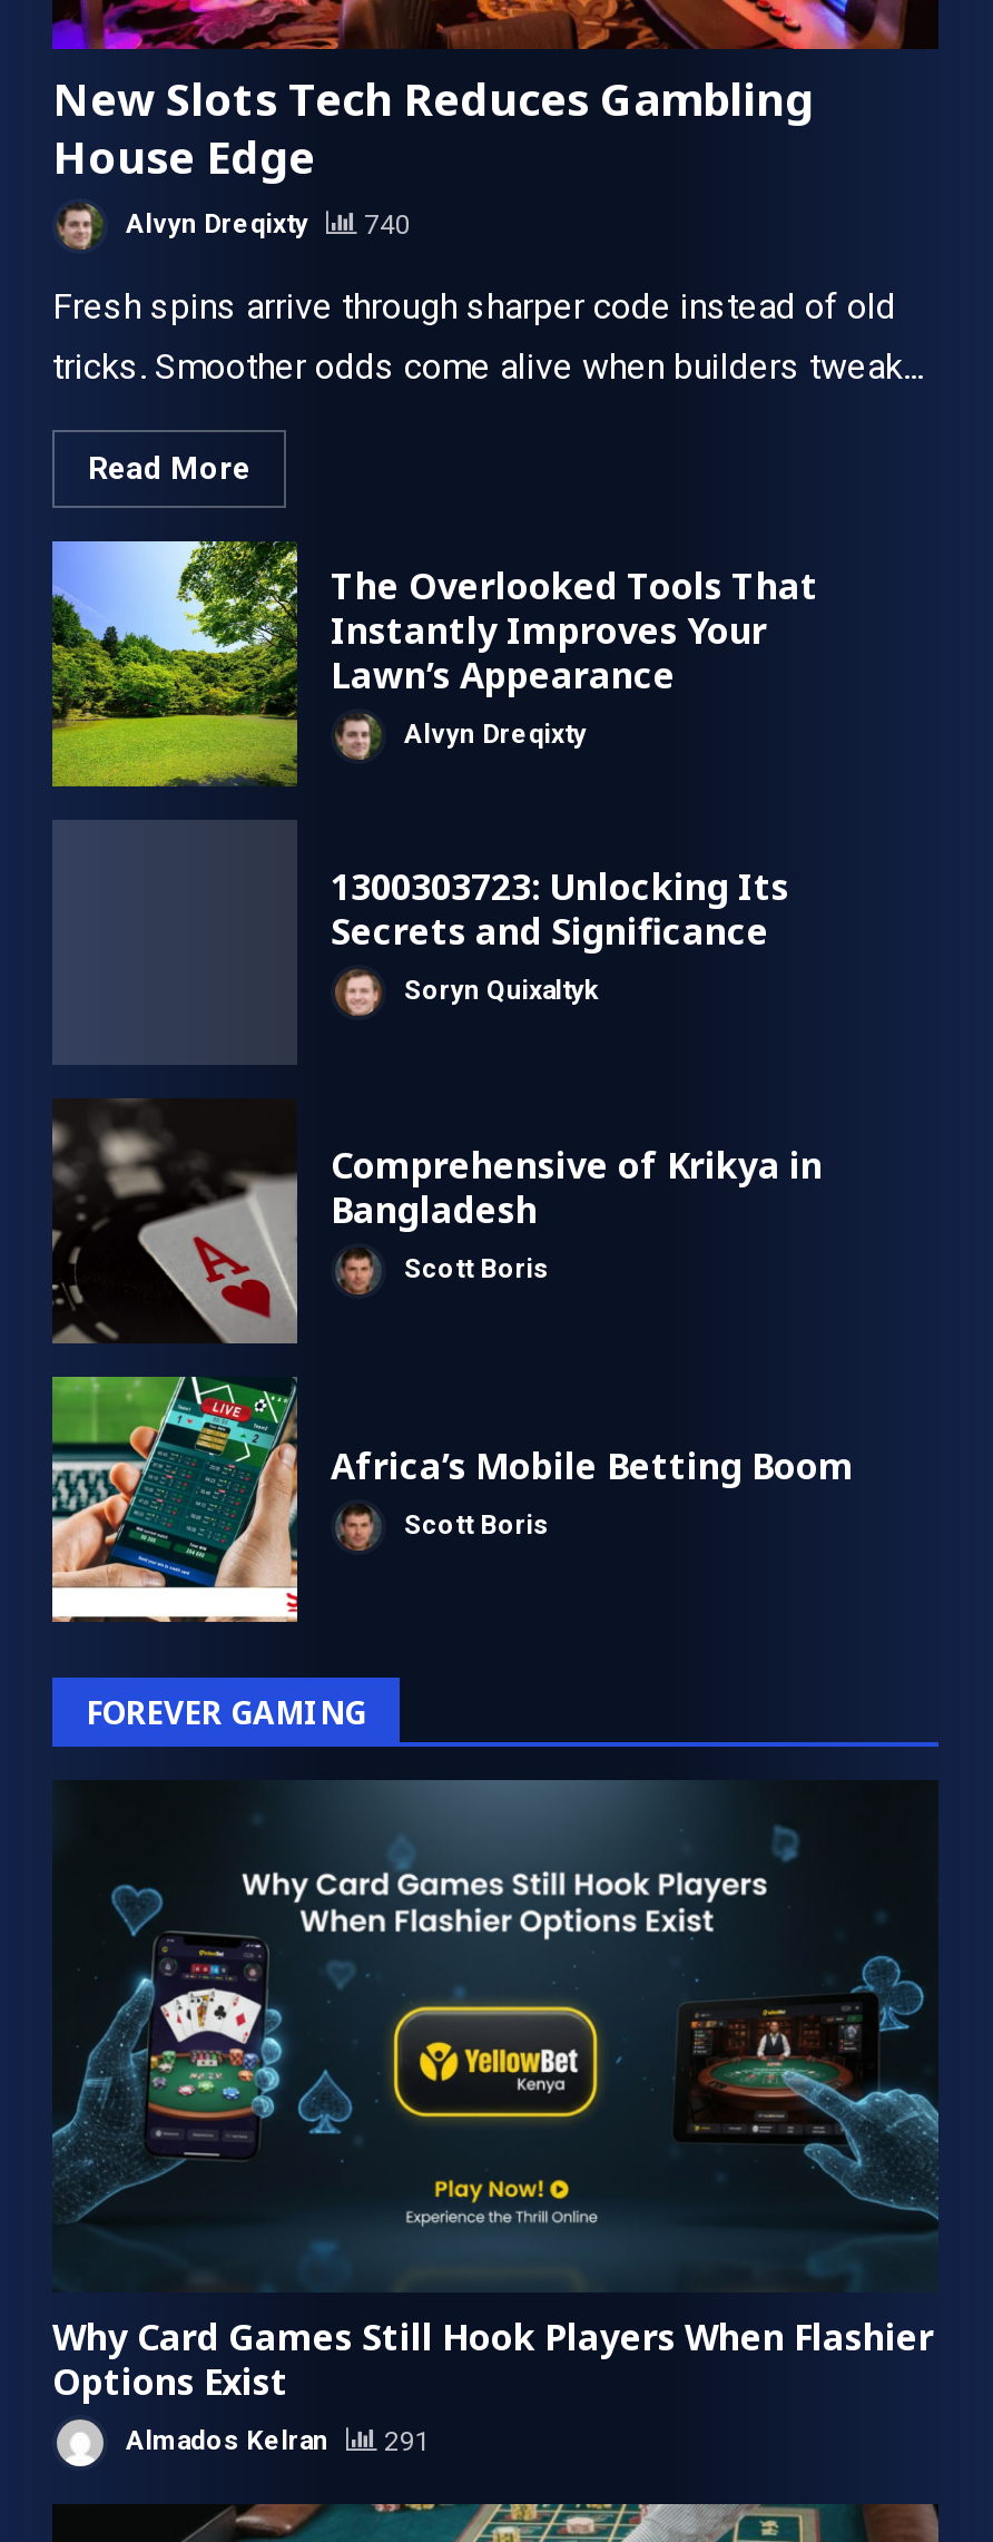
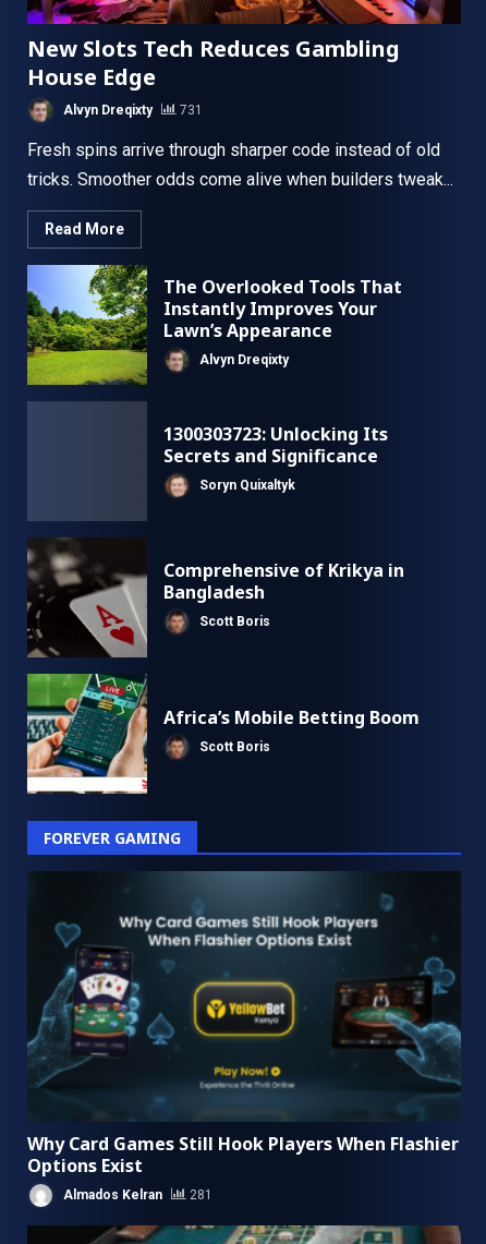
[119,210,411,241] Alvyn Dreqixty 740 -> [60,103,203,118] Alvyn Dreqixty 731
[119,2426,431,2458] Almados Kelran 291 -> [60,1187,212,1203] Almados Kelran 281

